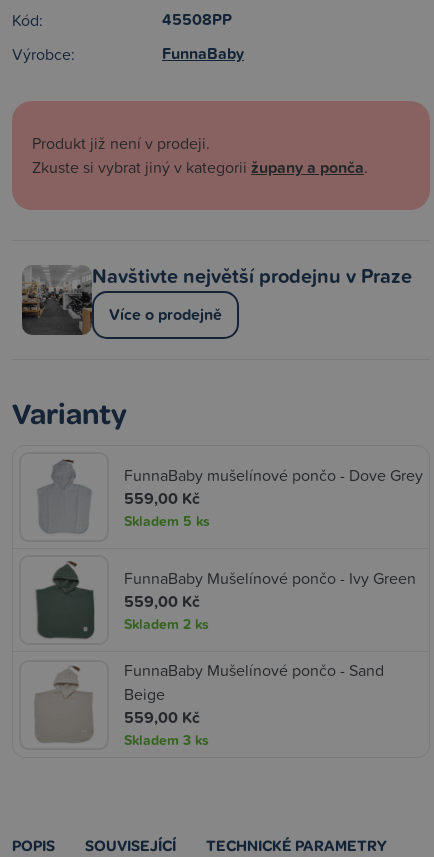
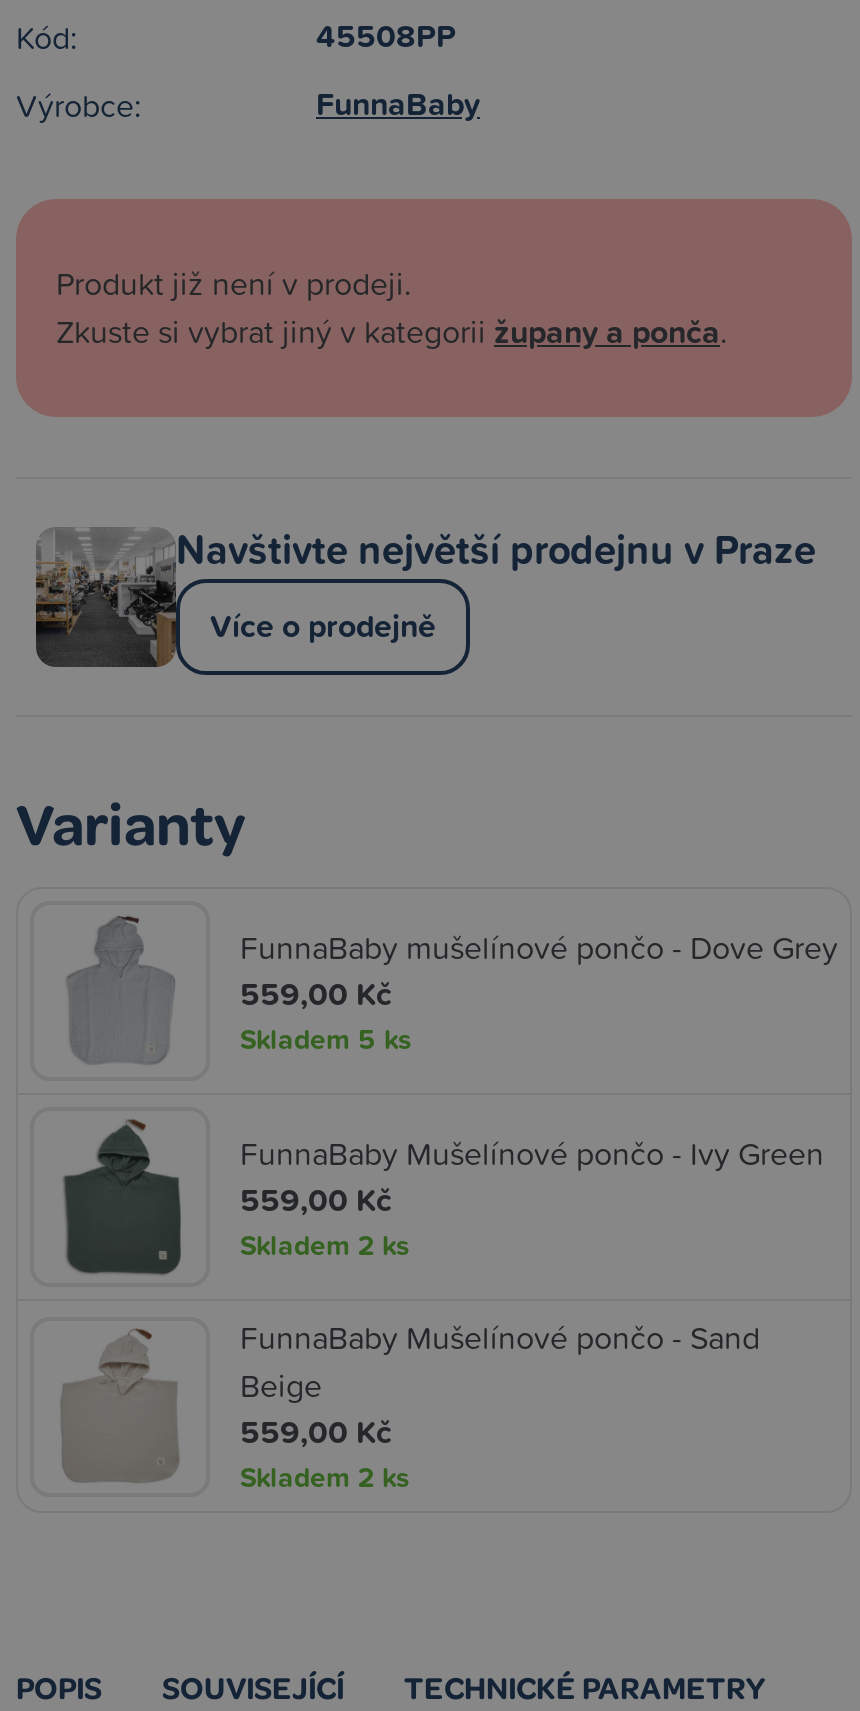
[124,730,209,750] Skladem 3 ks -> [240,1457,410,1497] Skladem 2 ks

